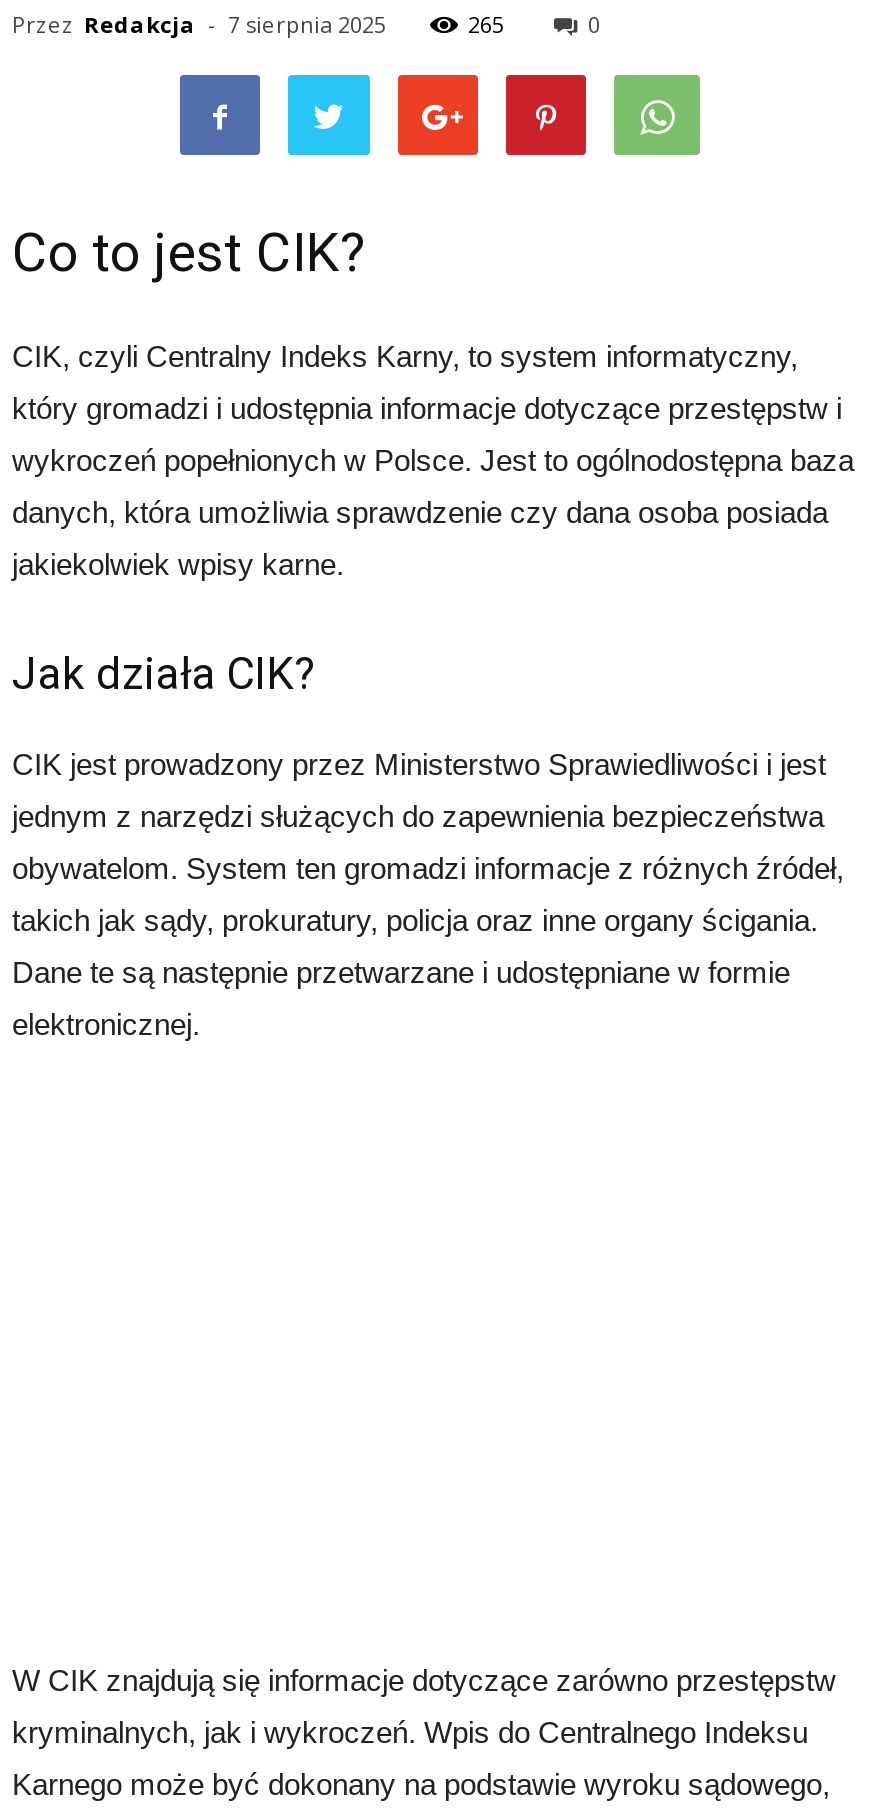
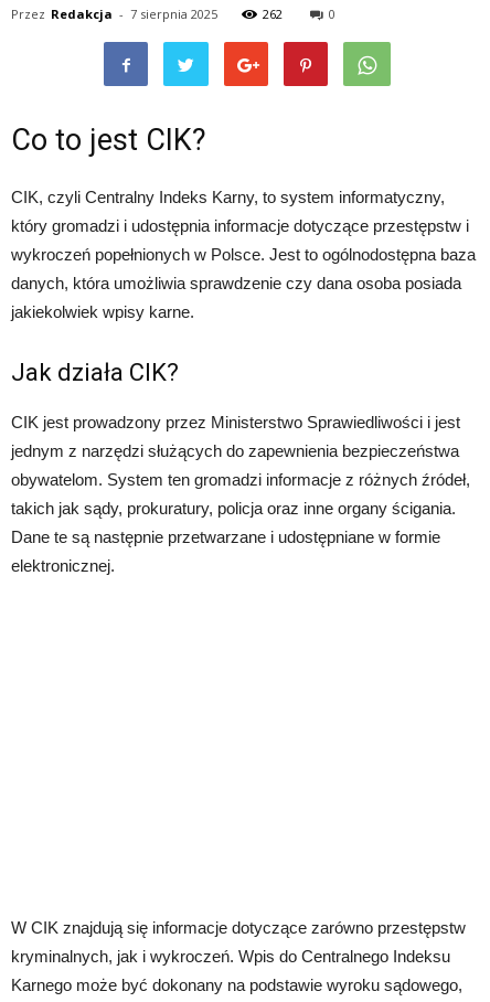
[468,9,504,39] 265 -> [263,6,283,22] 262

